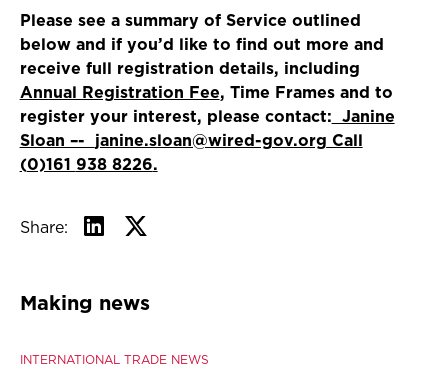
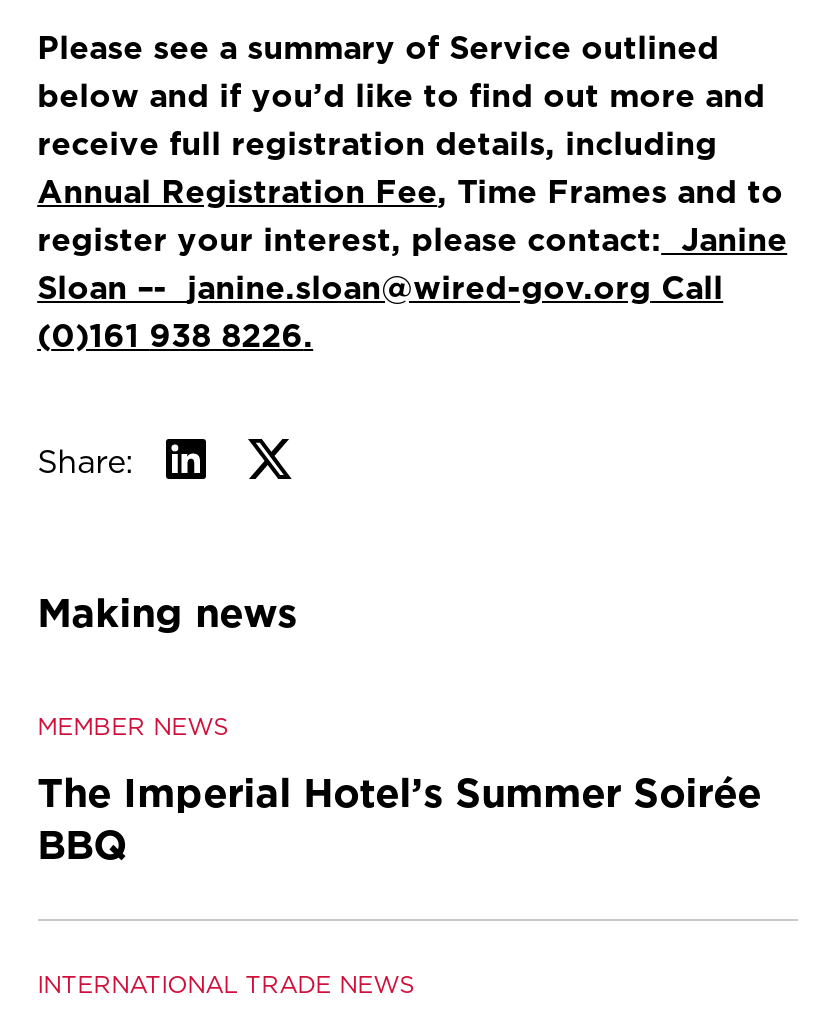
none -> [37,709,761,873] MEMBER NEWS | The Imperial Hotel’s Summer Soirée | BBQ

